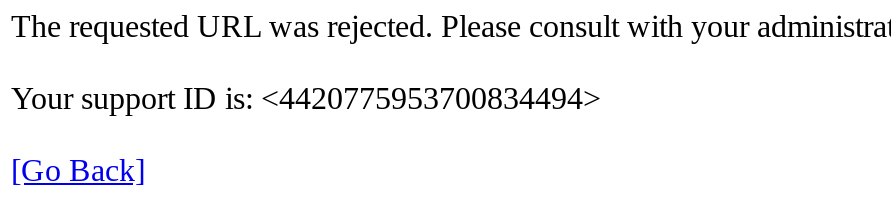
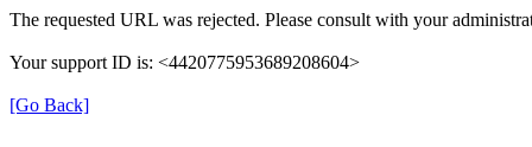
[11,81,601,115] Your support ID is: <4420775953700834494> -> [9,52,360,72] Your support ID is: <4420775953689208604>

